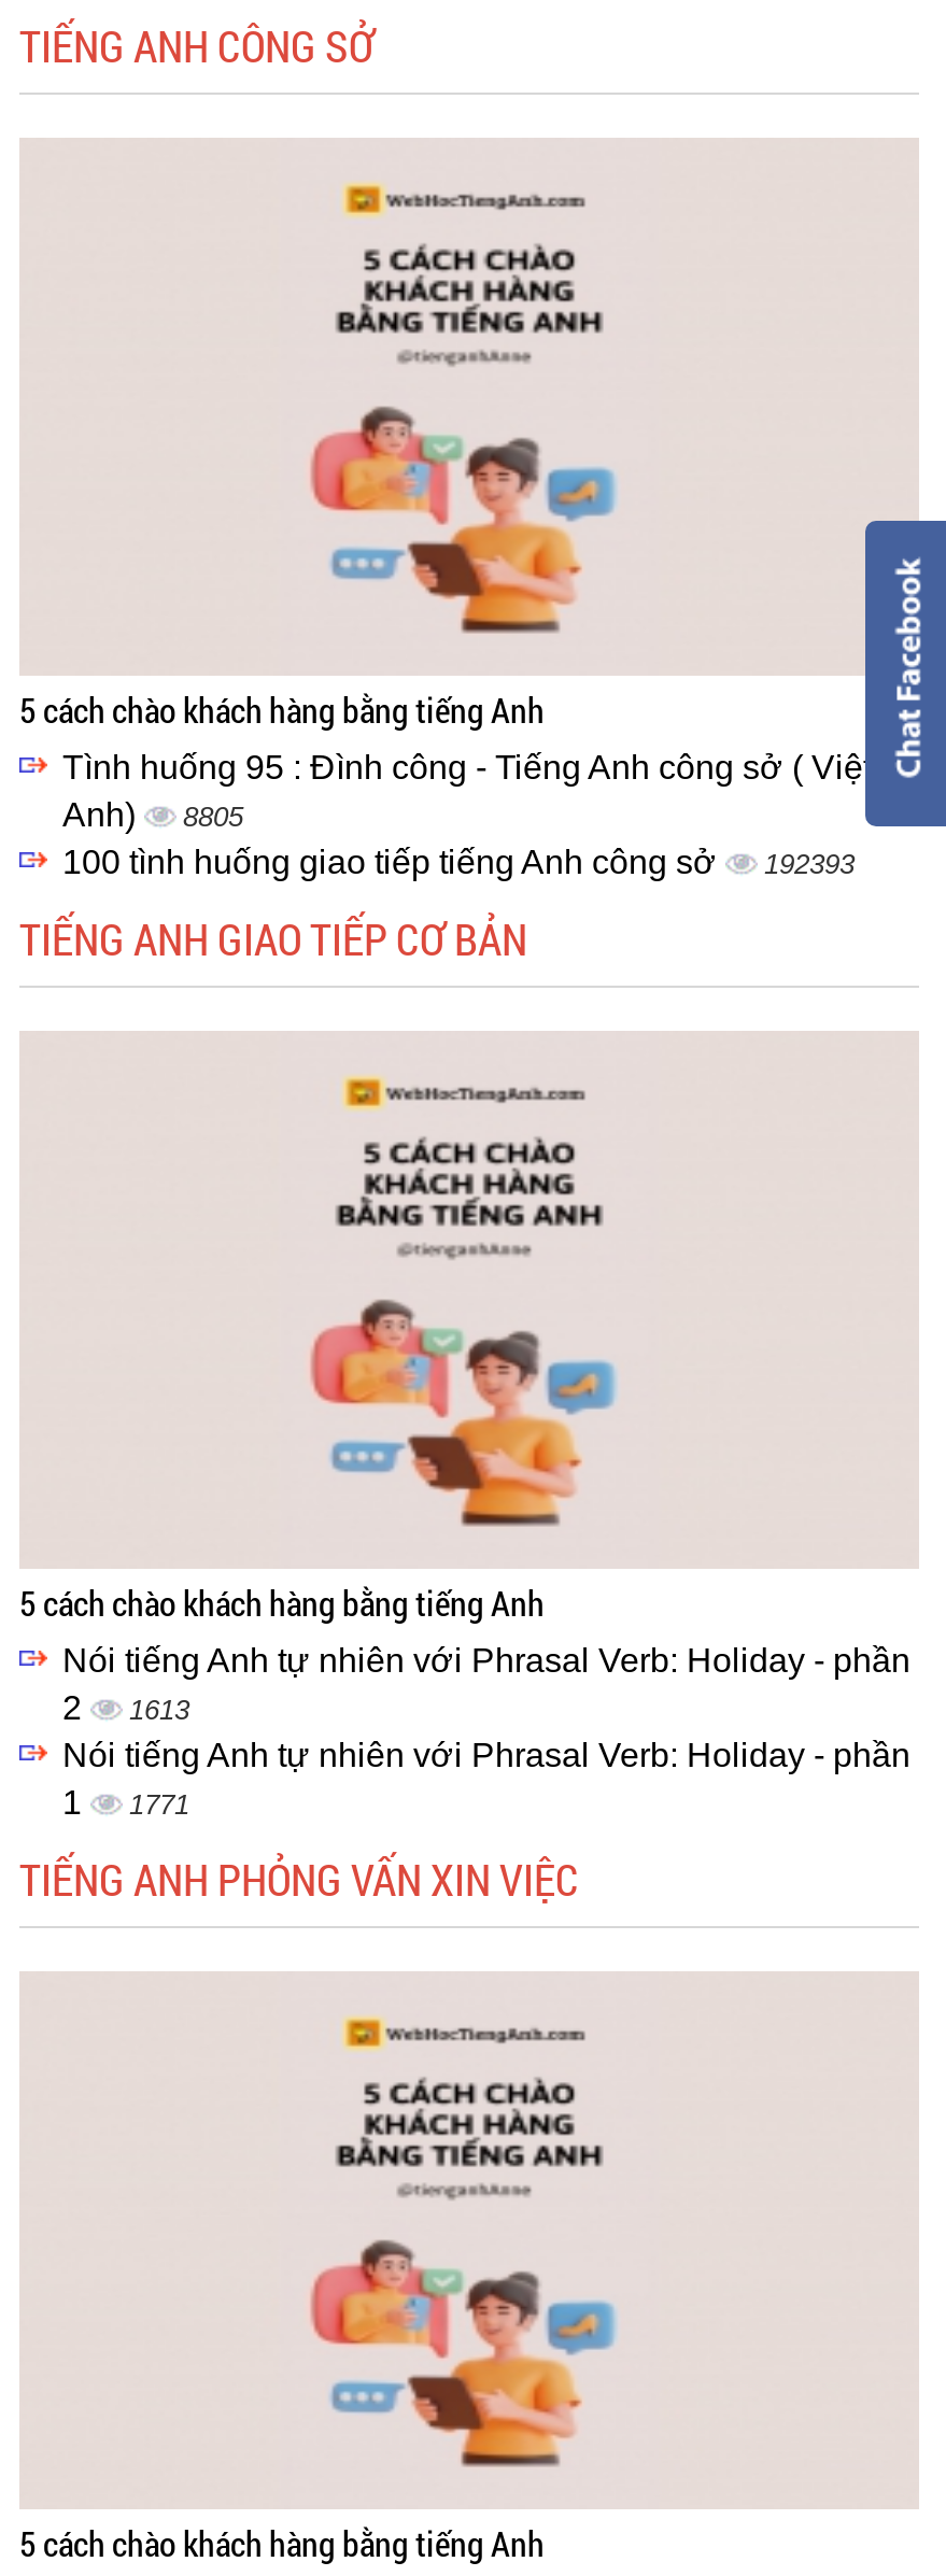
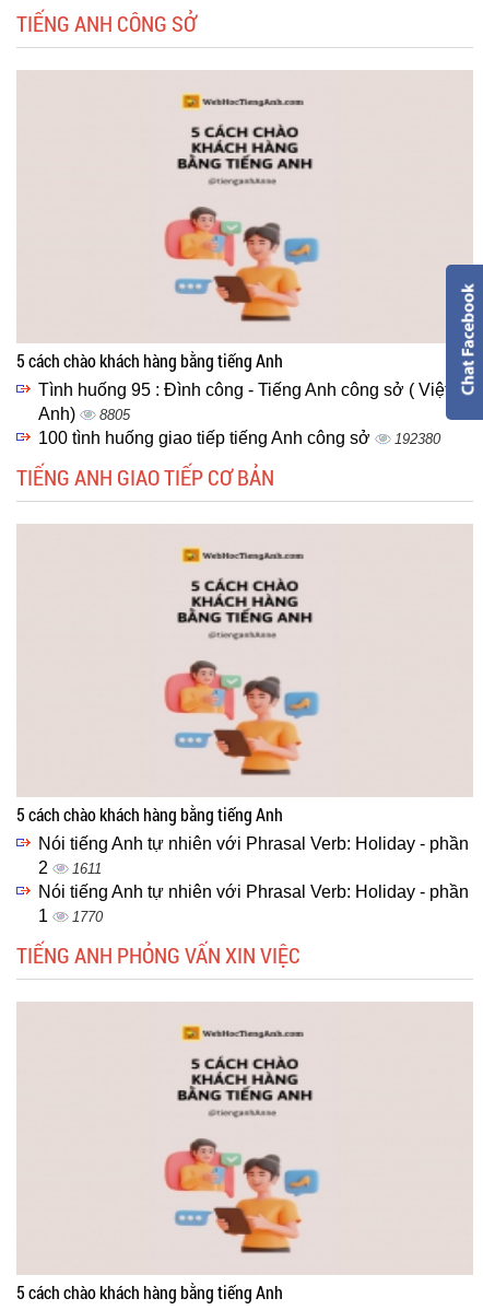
[62,843,855,880] 100 tình huống giao tiếp tiếng Anh công sở 192393 -> [38,428,440,447] 100 tình huống giao tiếp tiếng Anh công sở 192380
[62,1689,189,1726] 2 1613 -> [38,858,102,877] 2 1611
[62,1784,189,1820] 1 1771 -> [38,906,103,925] 1 1770

